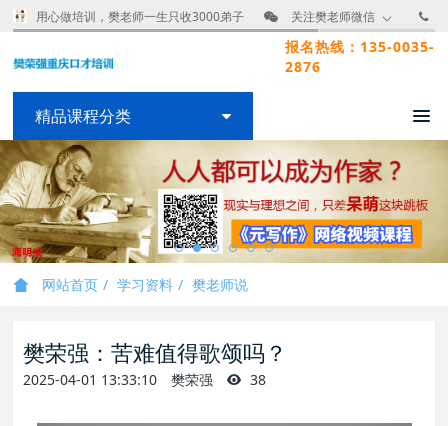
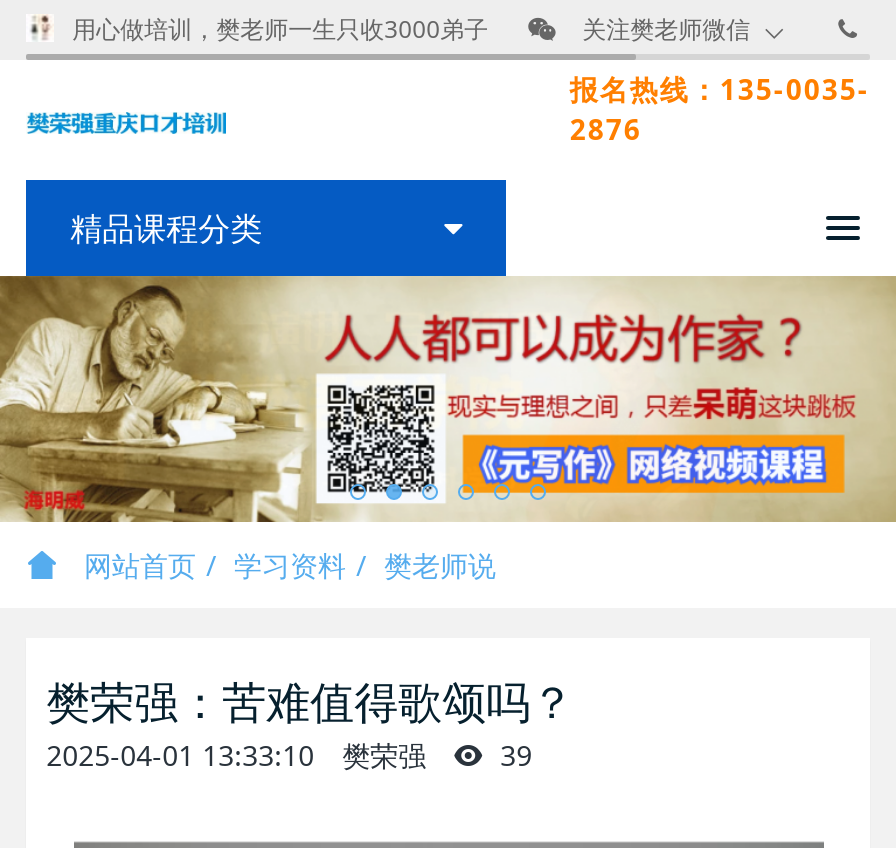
[23,370,266,389] 2025-04-01 13:33:10 樊荣强 38 -> [46,736,532,774] 2025-04-01 13:33:10 樊荣强 39

